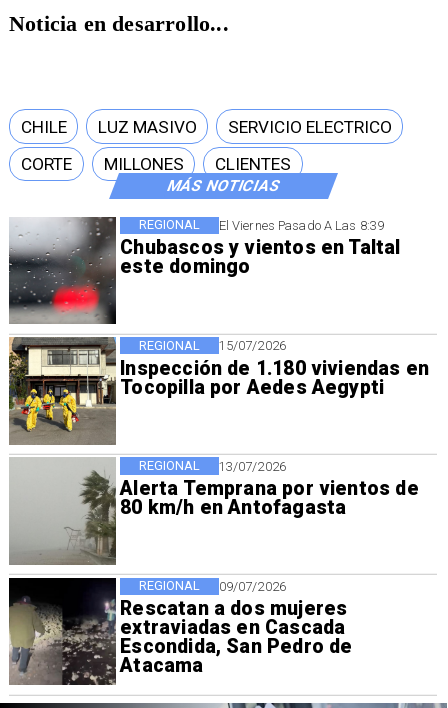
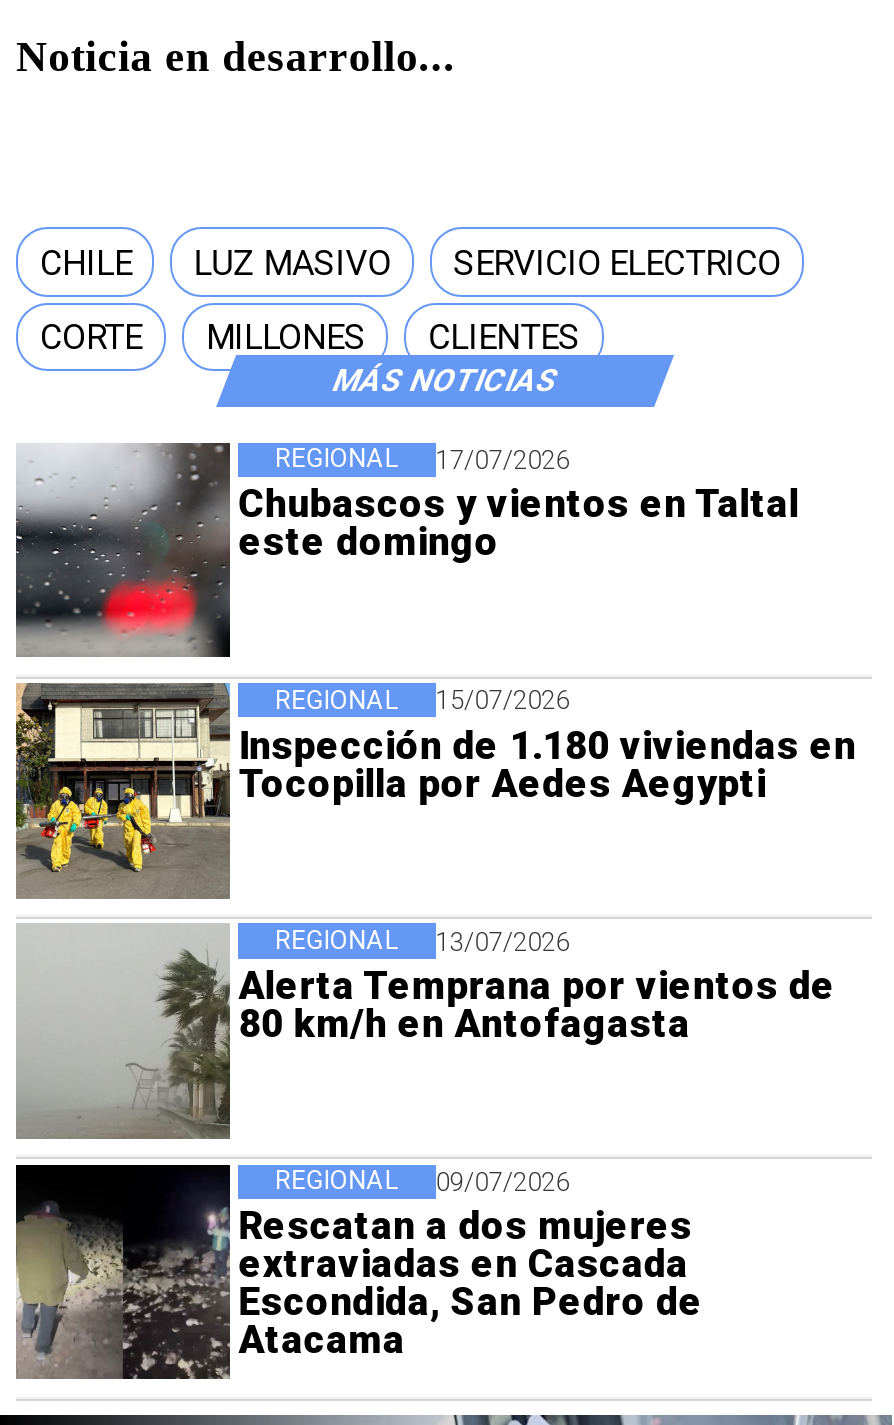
[219,218,384,233] El Viernes Pasado A Las 8:39 -> [435,445,570,475] 17/07/2026

